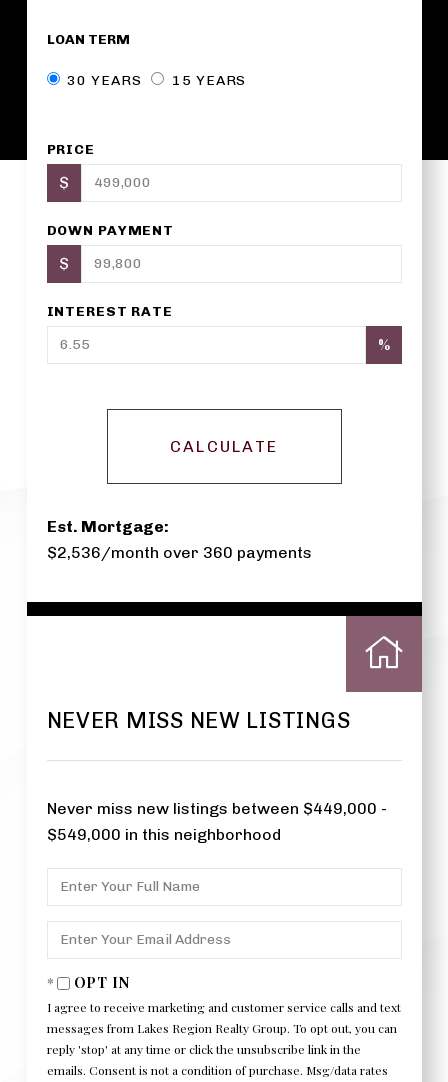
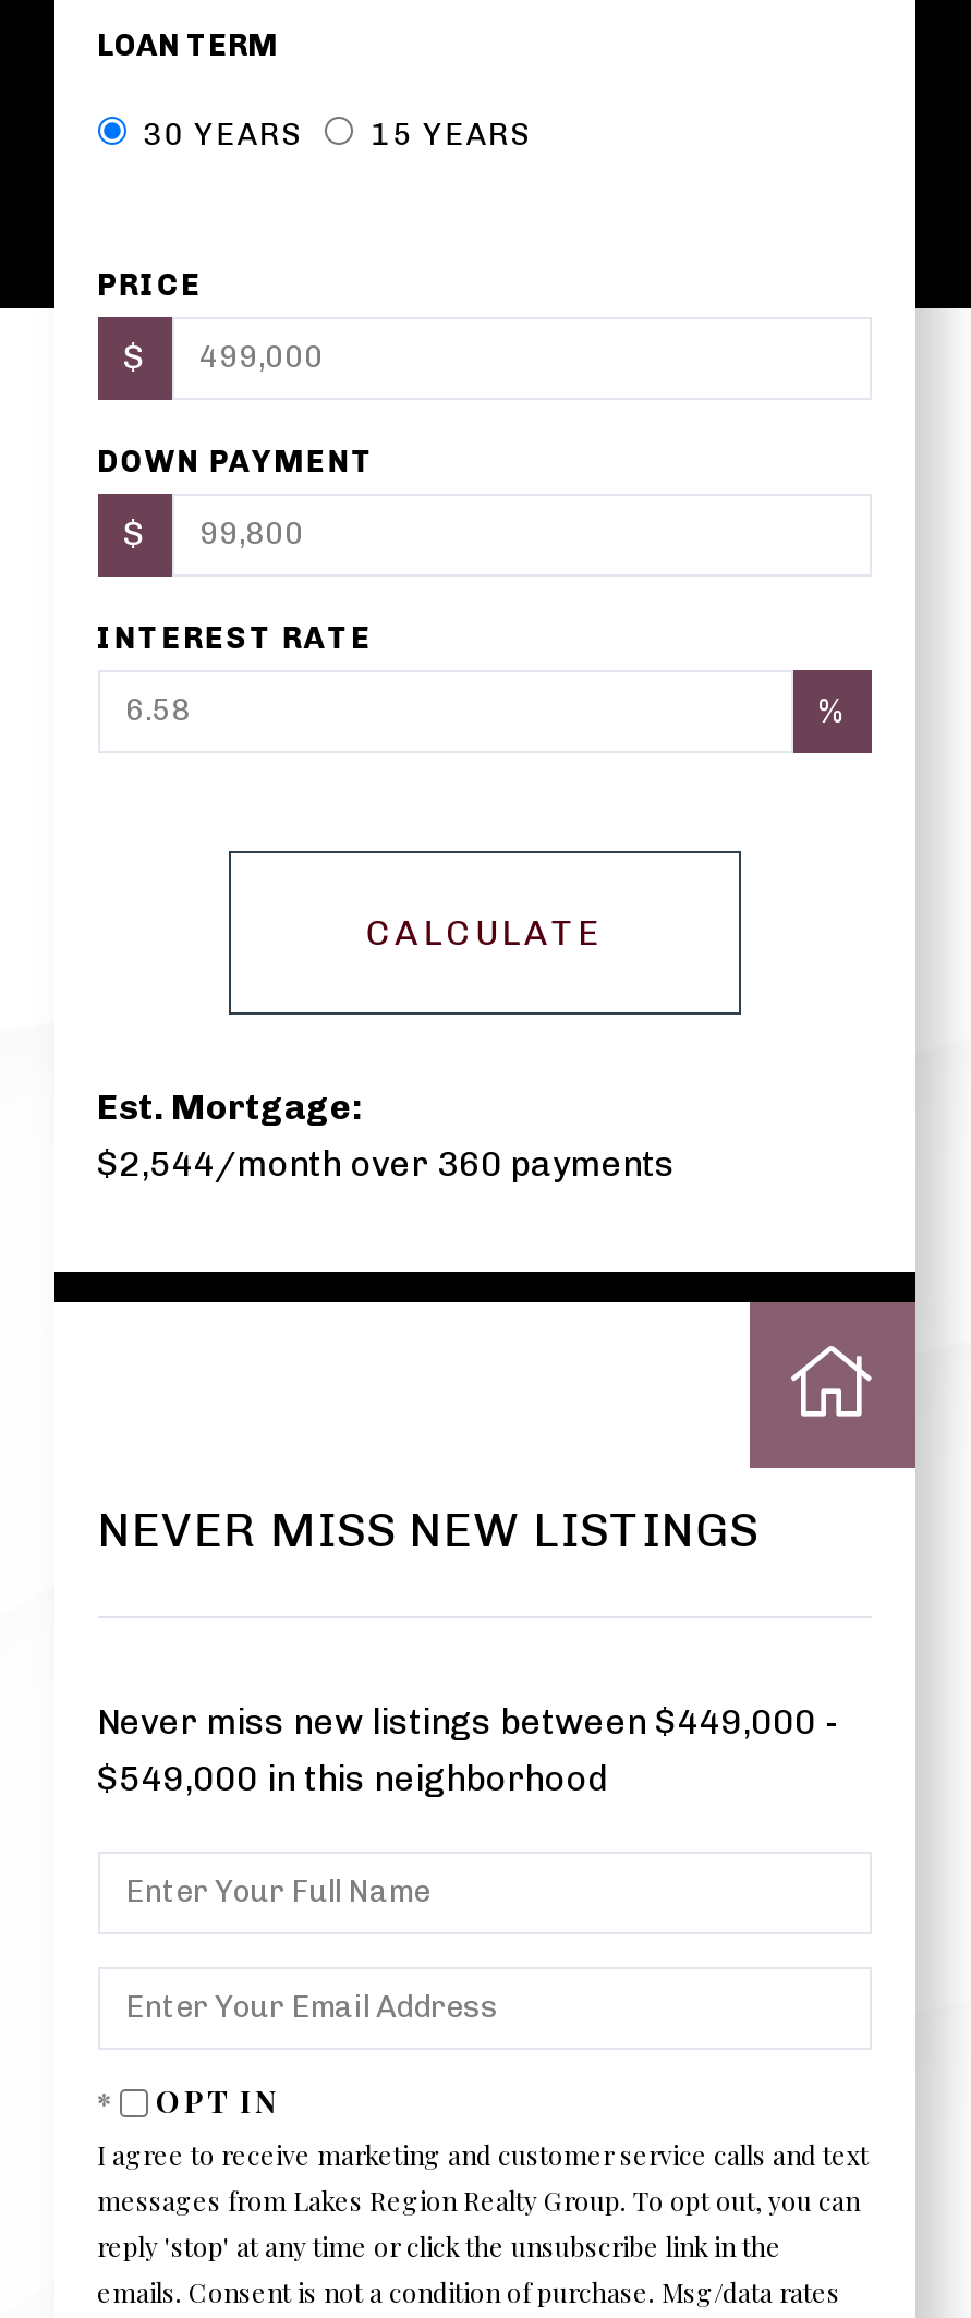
[46,543,311,562] $2,536/month over 360 payments -> [97,1144,675,1185] $2,544/month over 360 payments

